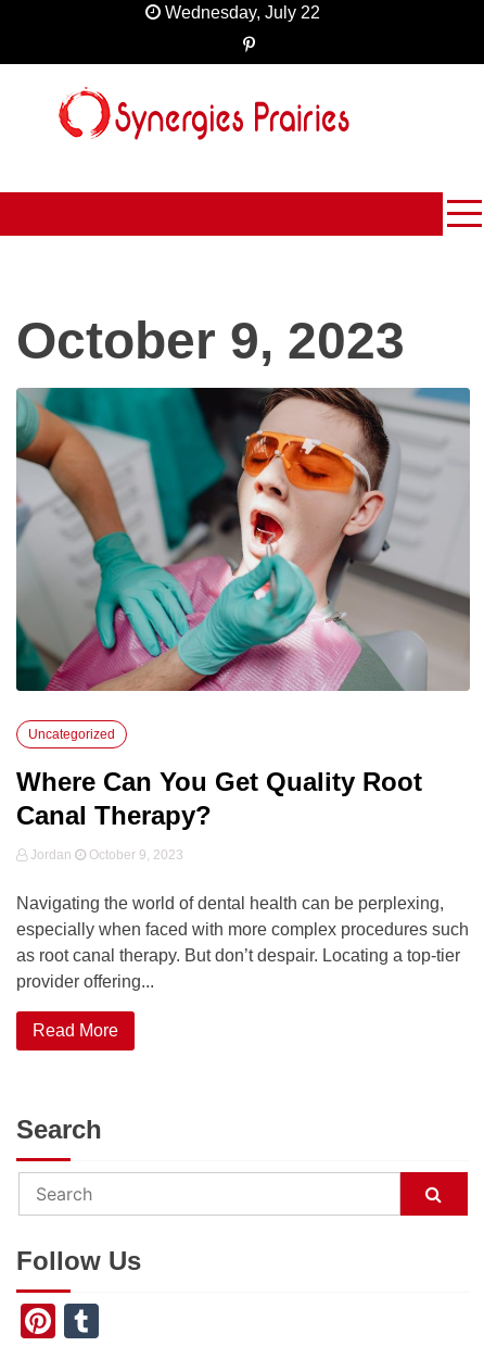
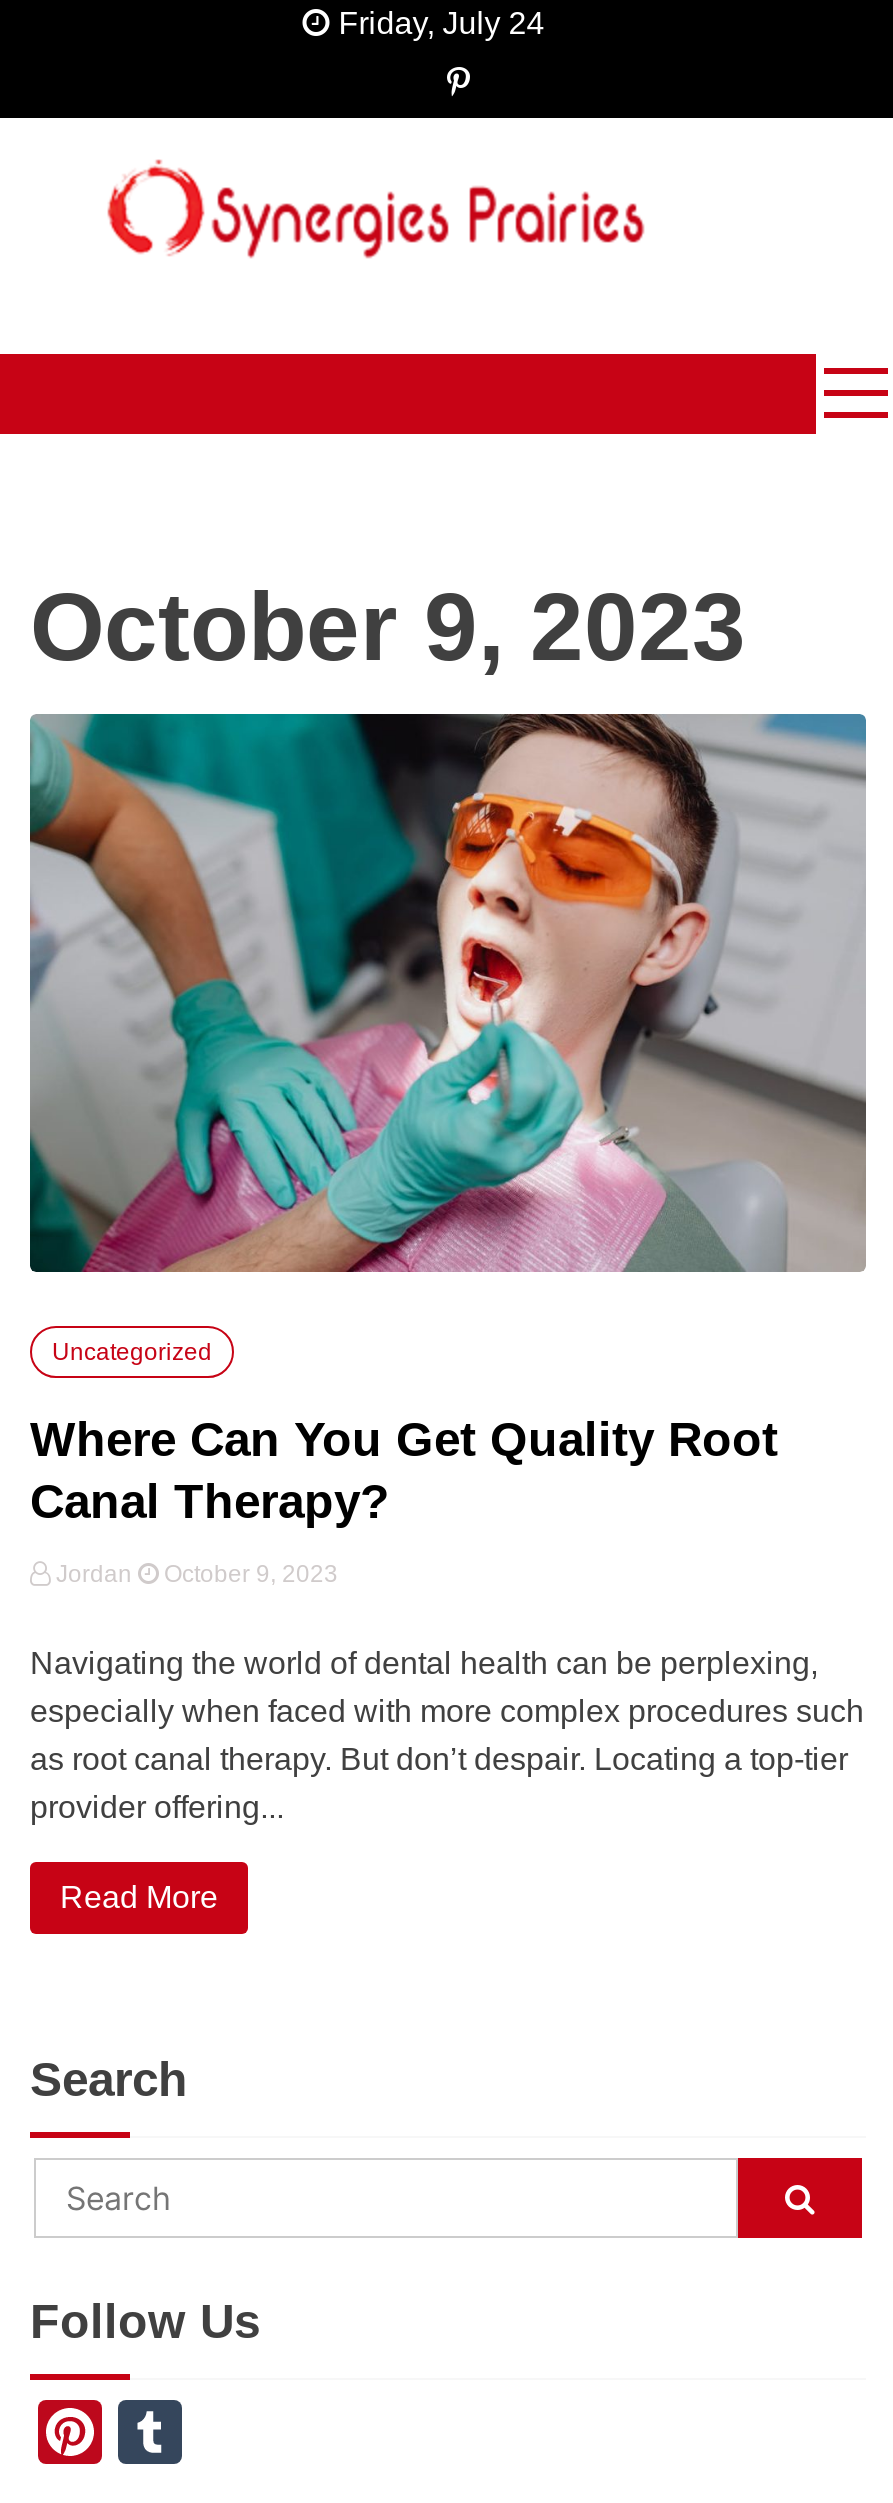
[160,3,320,22] Wednesday, July 22 -> [331,6,545,40] Friday, July 24

